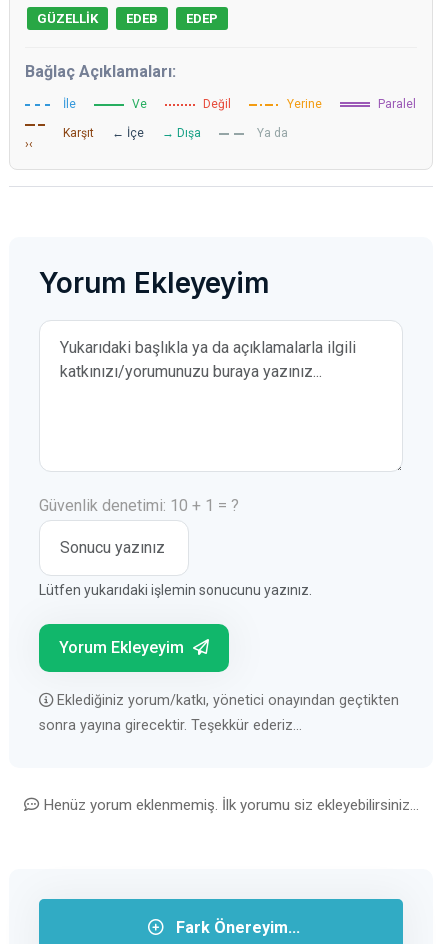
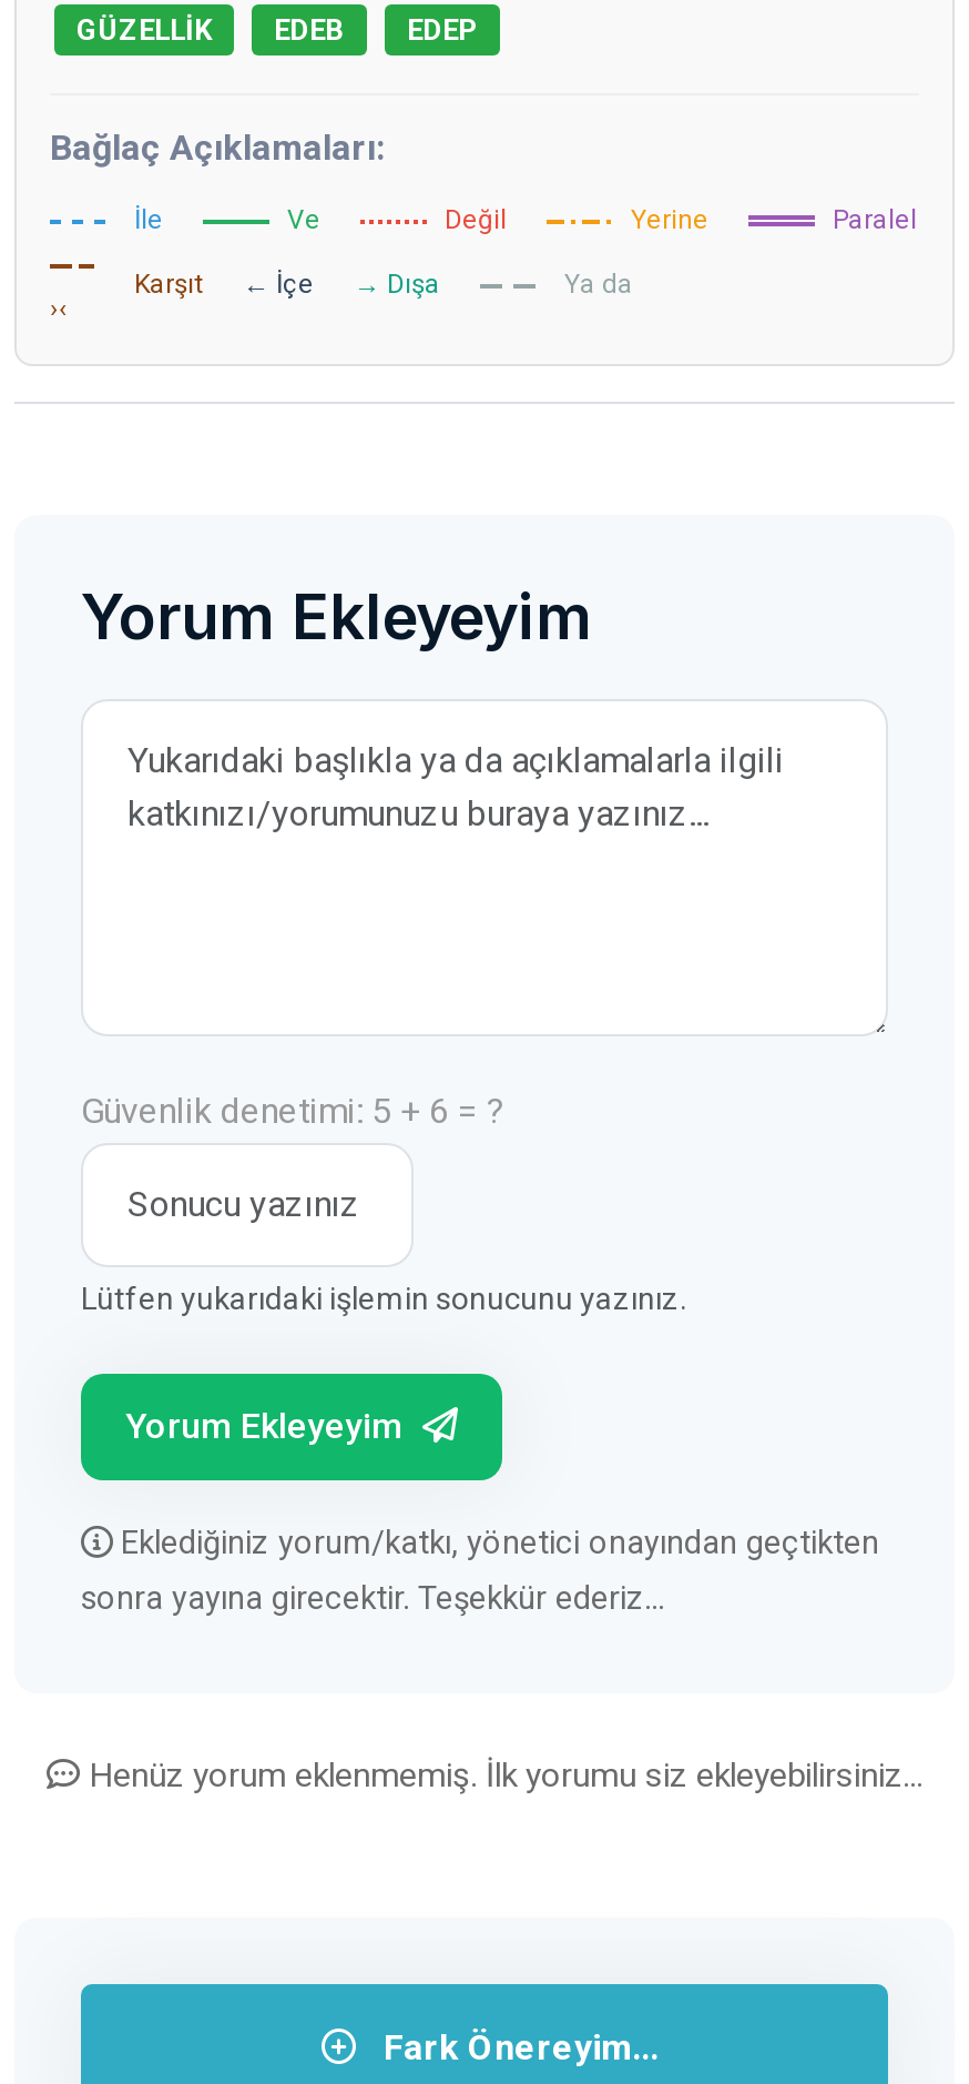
[39,496,239,515] Güvenlik denetimi: 10 + 1 = ? -> [81,1089,504,1131] Güvenlik denetimi: 5 + 6 = ?

